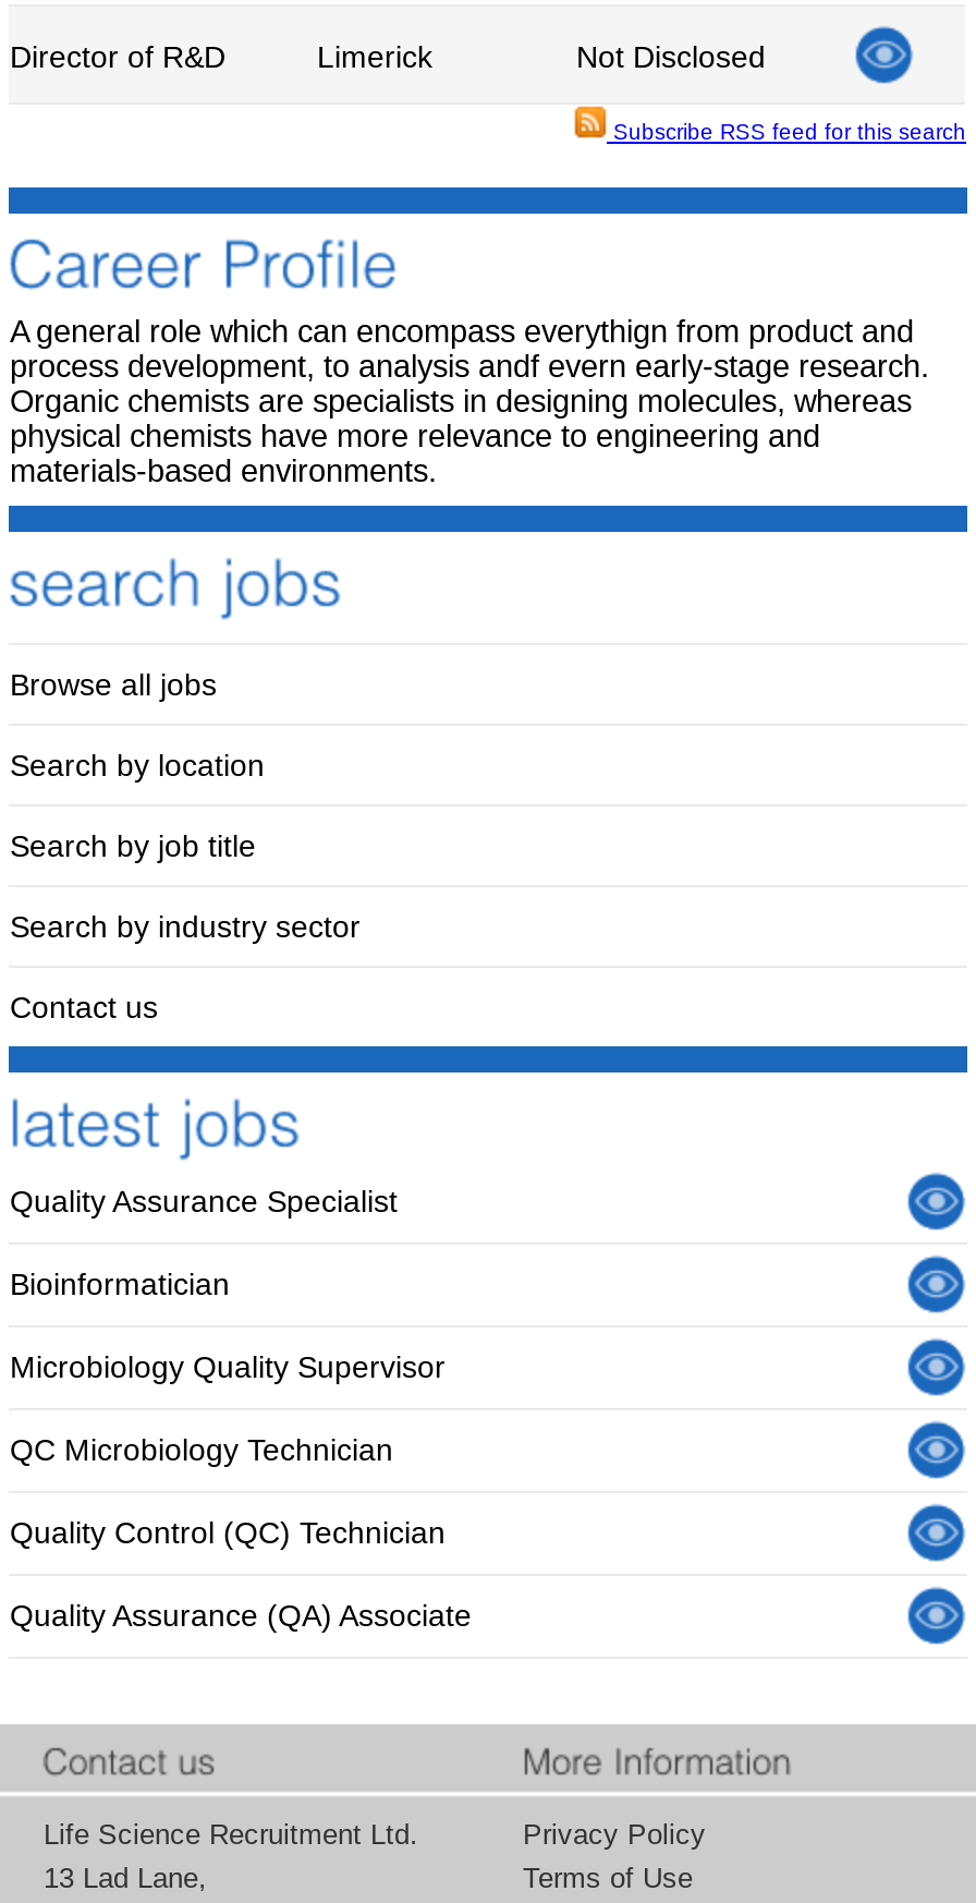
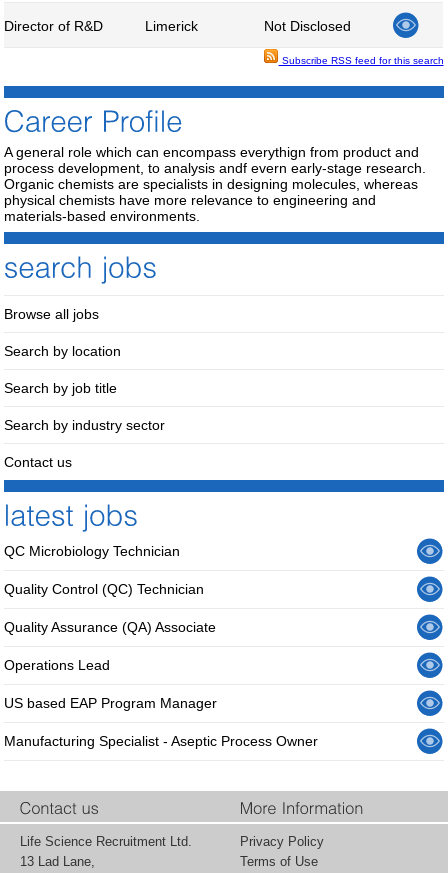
[10,1183,446,1384] Quality Assurance Specialist | Bioinformatician | Microbiology Quality Supervisor -> none
moved [10,1432,472,1632] -> [4,543,216,635]: QC Microbiology Technician | Quality Control (QC) Technician | Quality Assurance (QA) Associate
none -> [4,657,318,749] Operations Lead | US based EAP Program Manager | Manufacturing Specialist - Aseptic Process Owner

